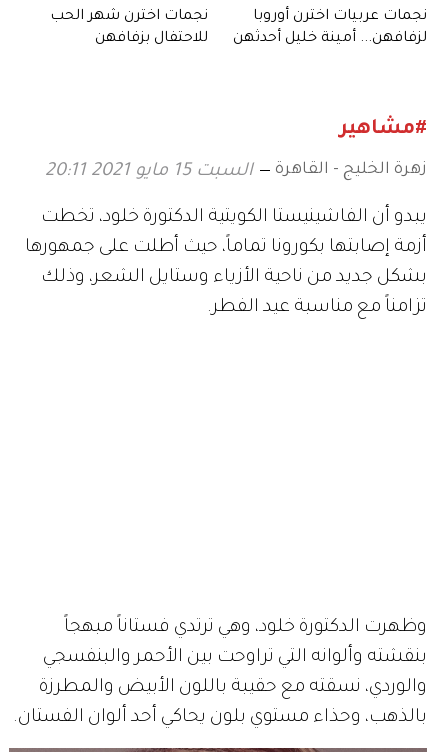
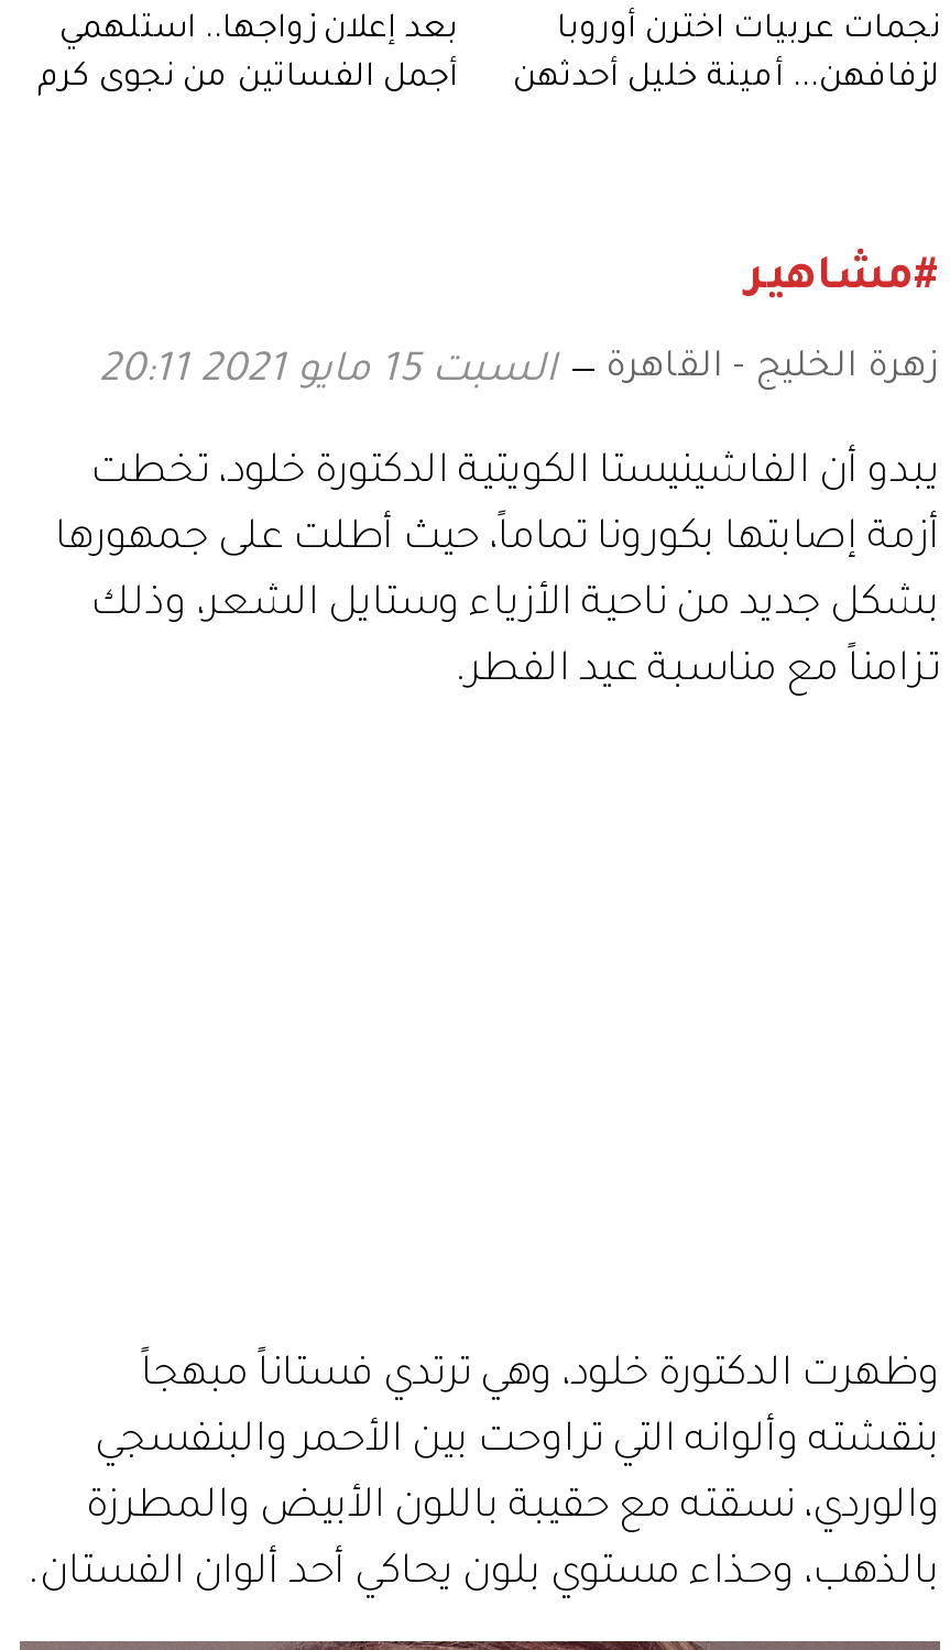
[50,9,208,47] نجمات اخترن شهر الحب | للاحتفال بزفافهن -> [37,15,458,98] بعد إعلان زواجها.. استلهمي | أجمل الفساتين من نجوى كرم

